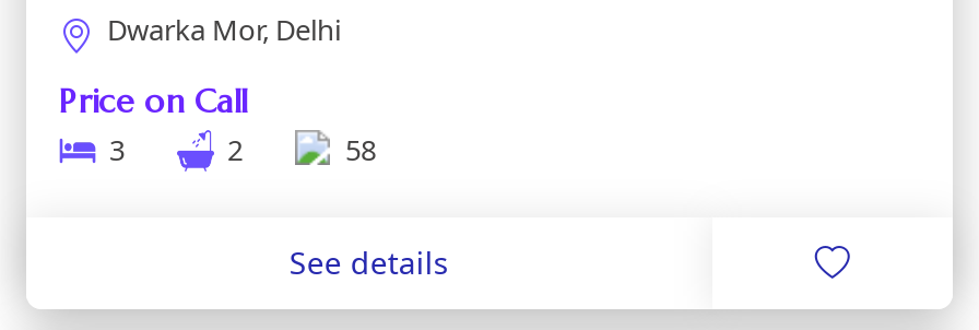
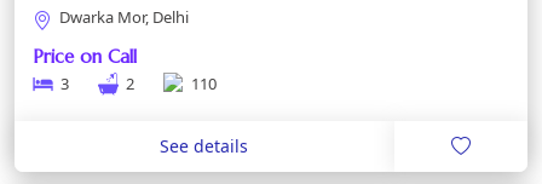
[345,130,376,169] 58 -> [191,73,217,94] 110

